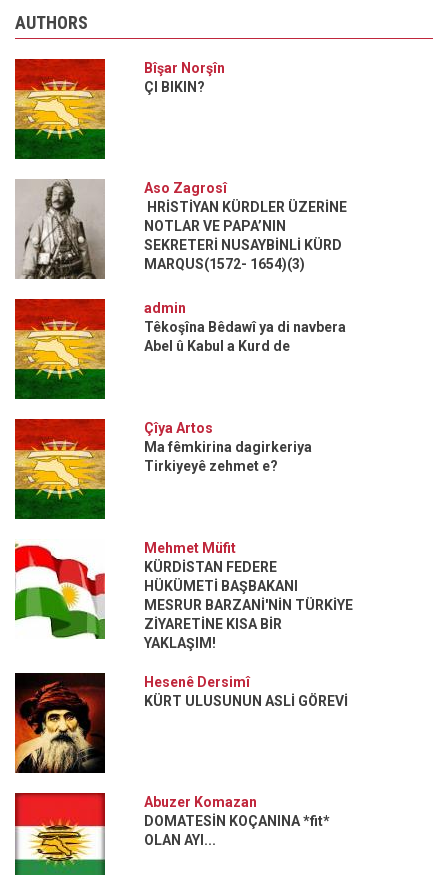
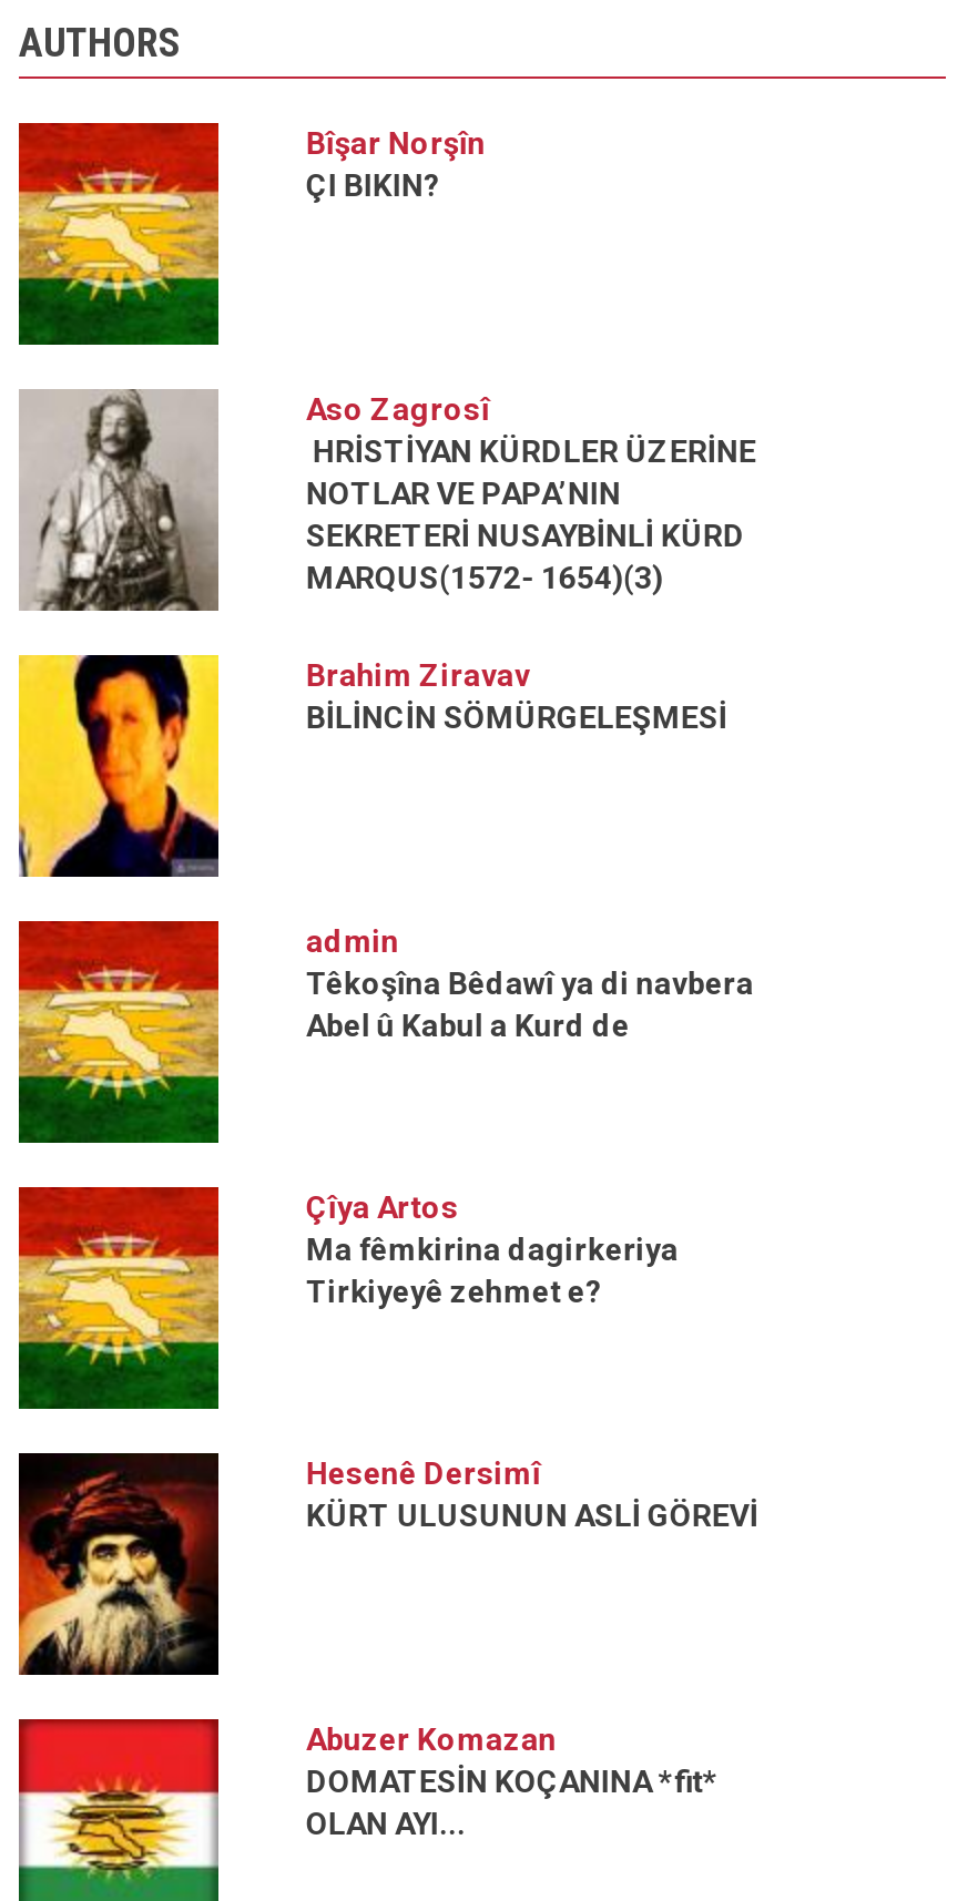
none -> [17,653,727,879] [image] | Brahim Ziravav | BİLİNCİN SÖMÜRGELEŞMESİ
moved [13,298,346,474] -> [14,919,754,1309]: [image] | admin | Têkoşîna Bêdawî ya di navbera | Abel û Kabul a Kurd de | Çîya Artos | Ma fêmkirina dagirkeriya | Tirkiyeyê zehmet e?
[14,540,353,651] [image] | Mehmet Müfit | KÜRDİSTAN FEDERE | HÜKÜMETİ BAŞBAKANI | MESRUR BARZANİ'NİN TÜRKİYE | ZİYARETİNE KISA BİR | YAKLAŞIM! -> none

